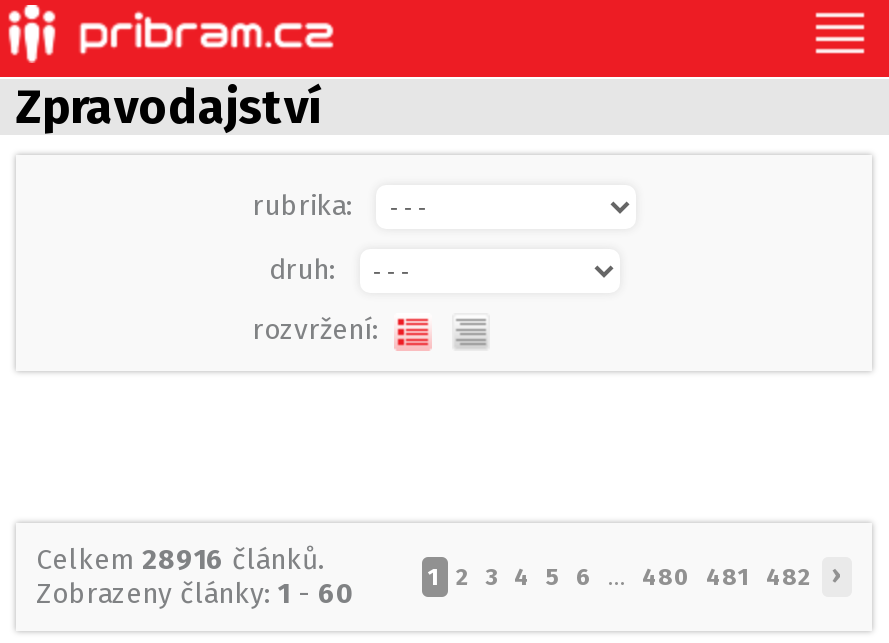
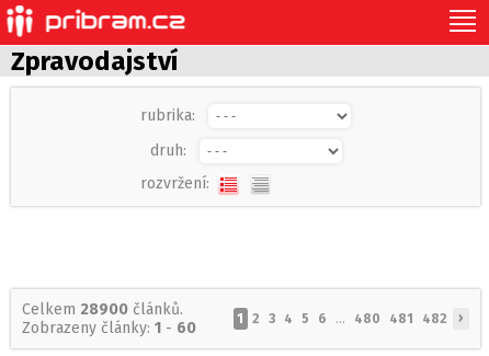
[36,543,324,577] Celkem 28916 článků. -> [22,300,183,319] Celkem 28900 článků.

